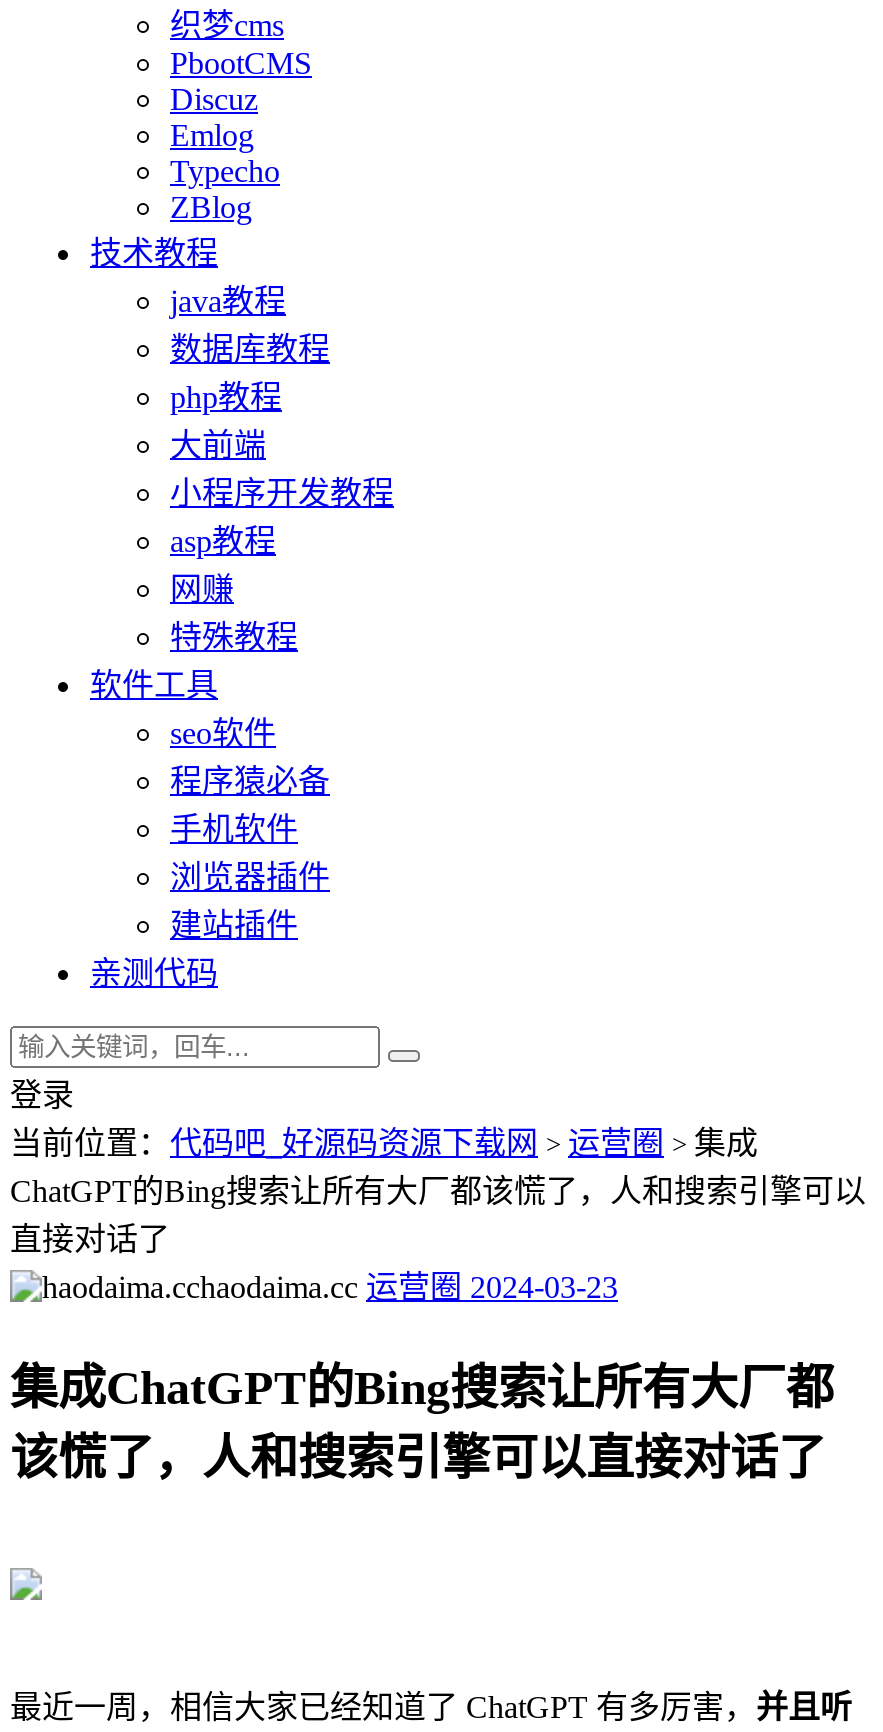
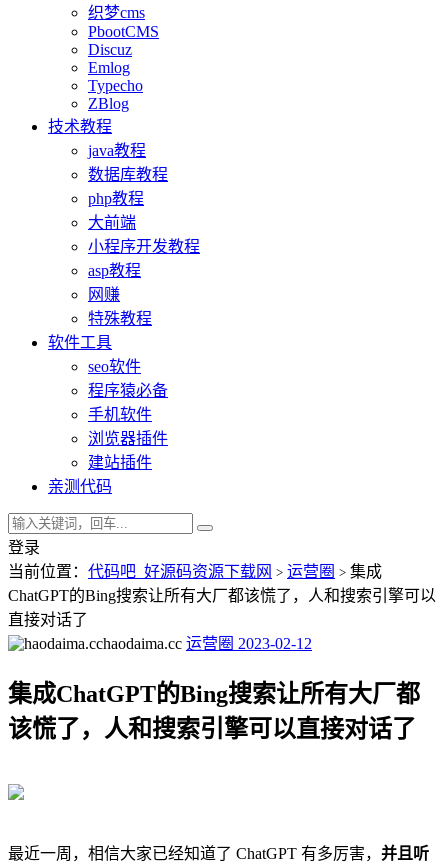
[200,1270,618,1304] haodaima.cc运营圈2024-03-23 -> [103,635,312,652] haodaima.cc运营圈2023-02-12

